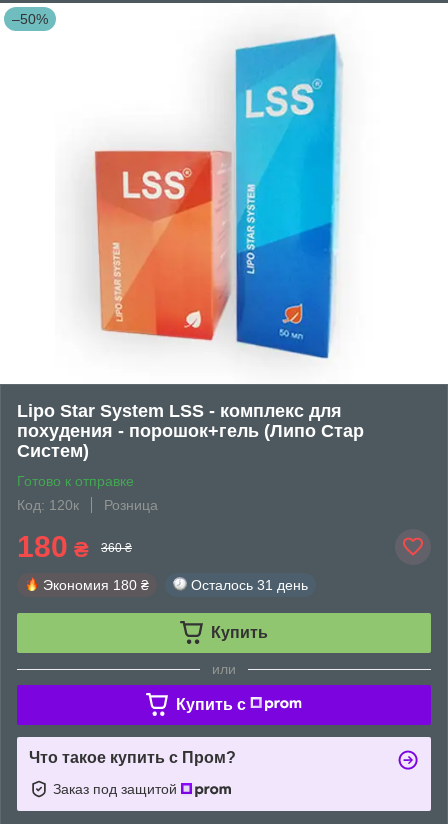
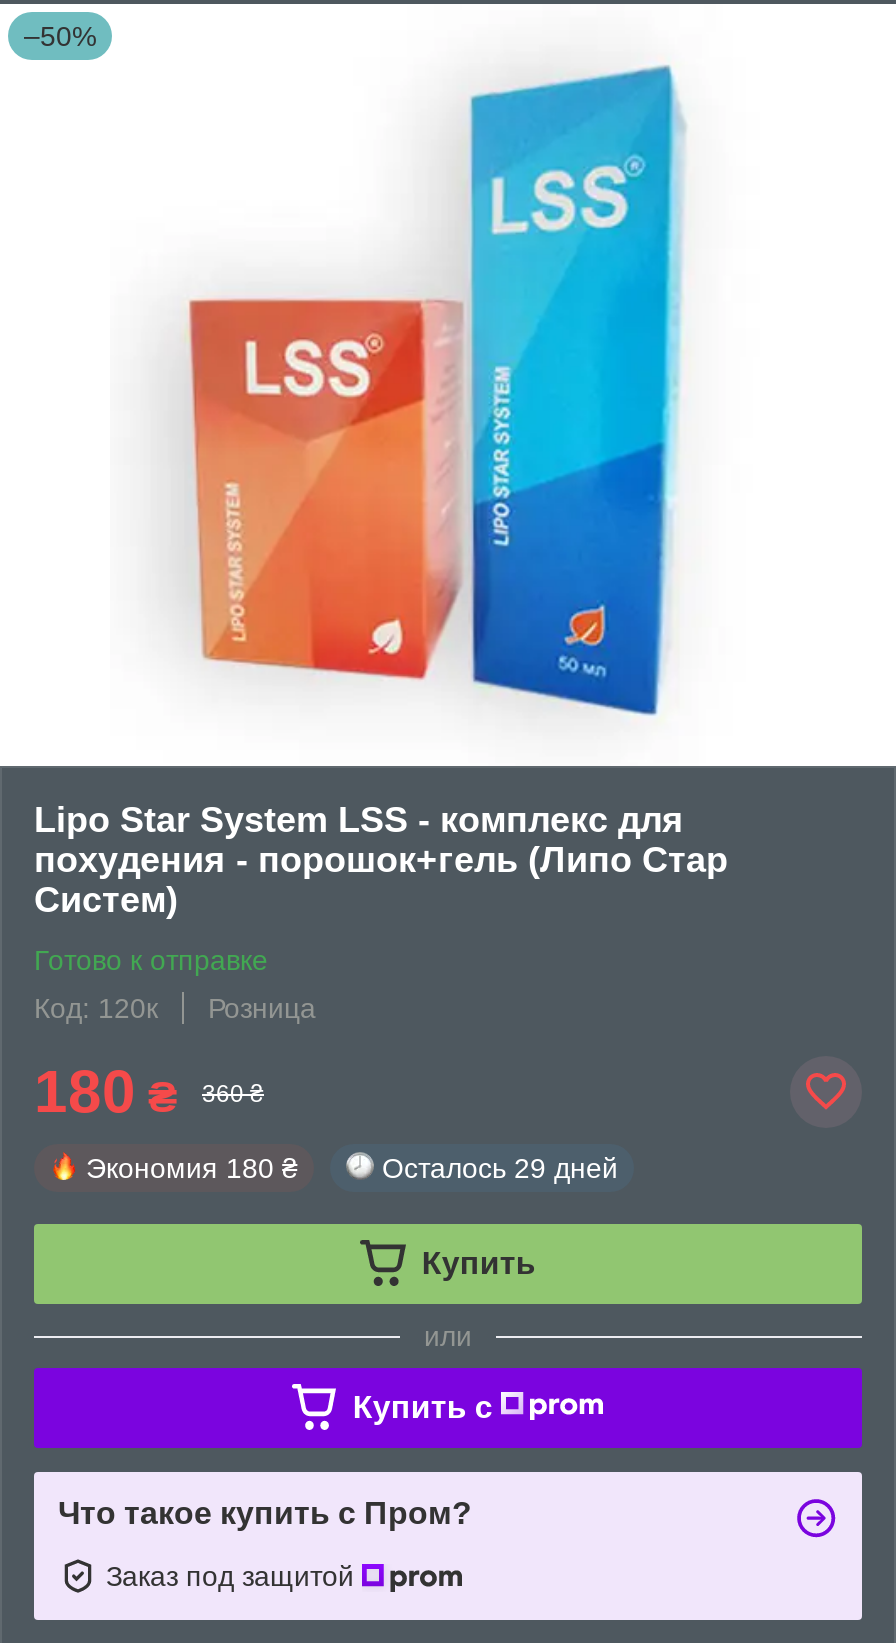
[191,577,308,593] Осталось 31 день -> [382,1152,618,1184] Осталось 29 дней

